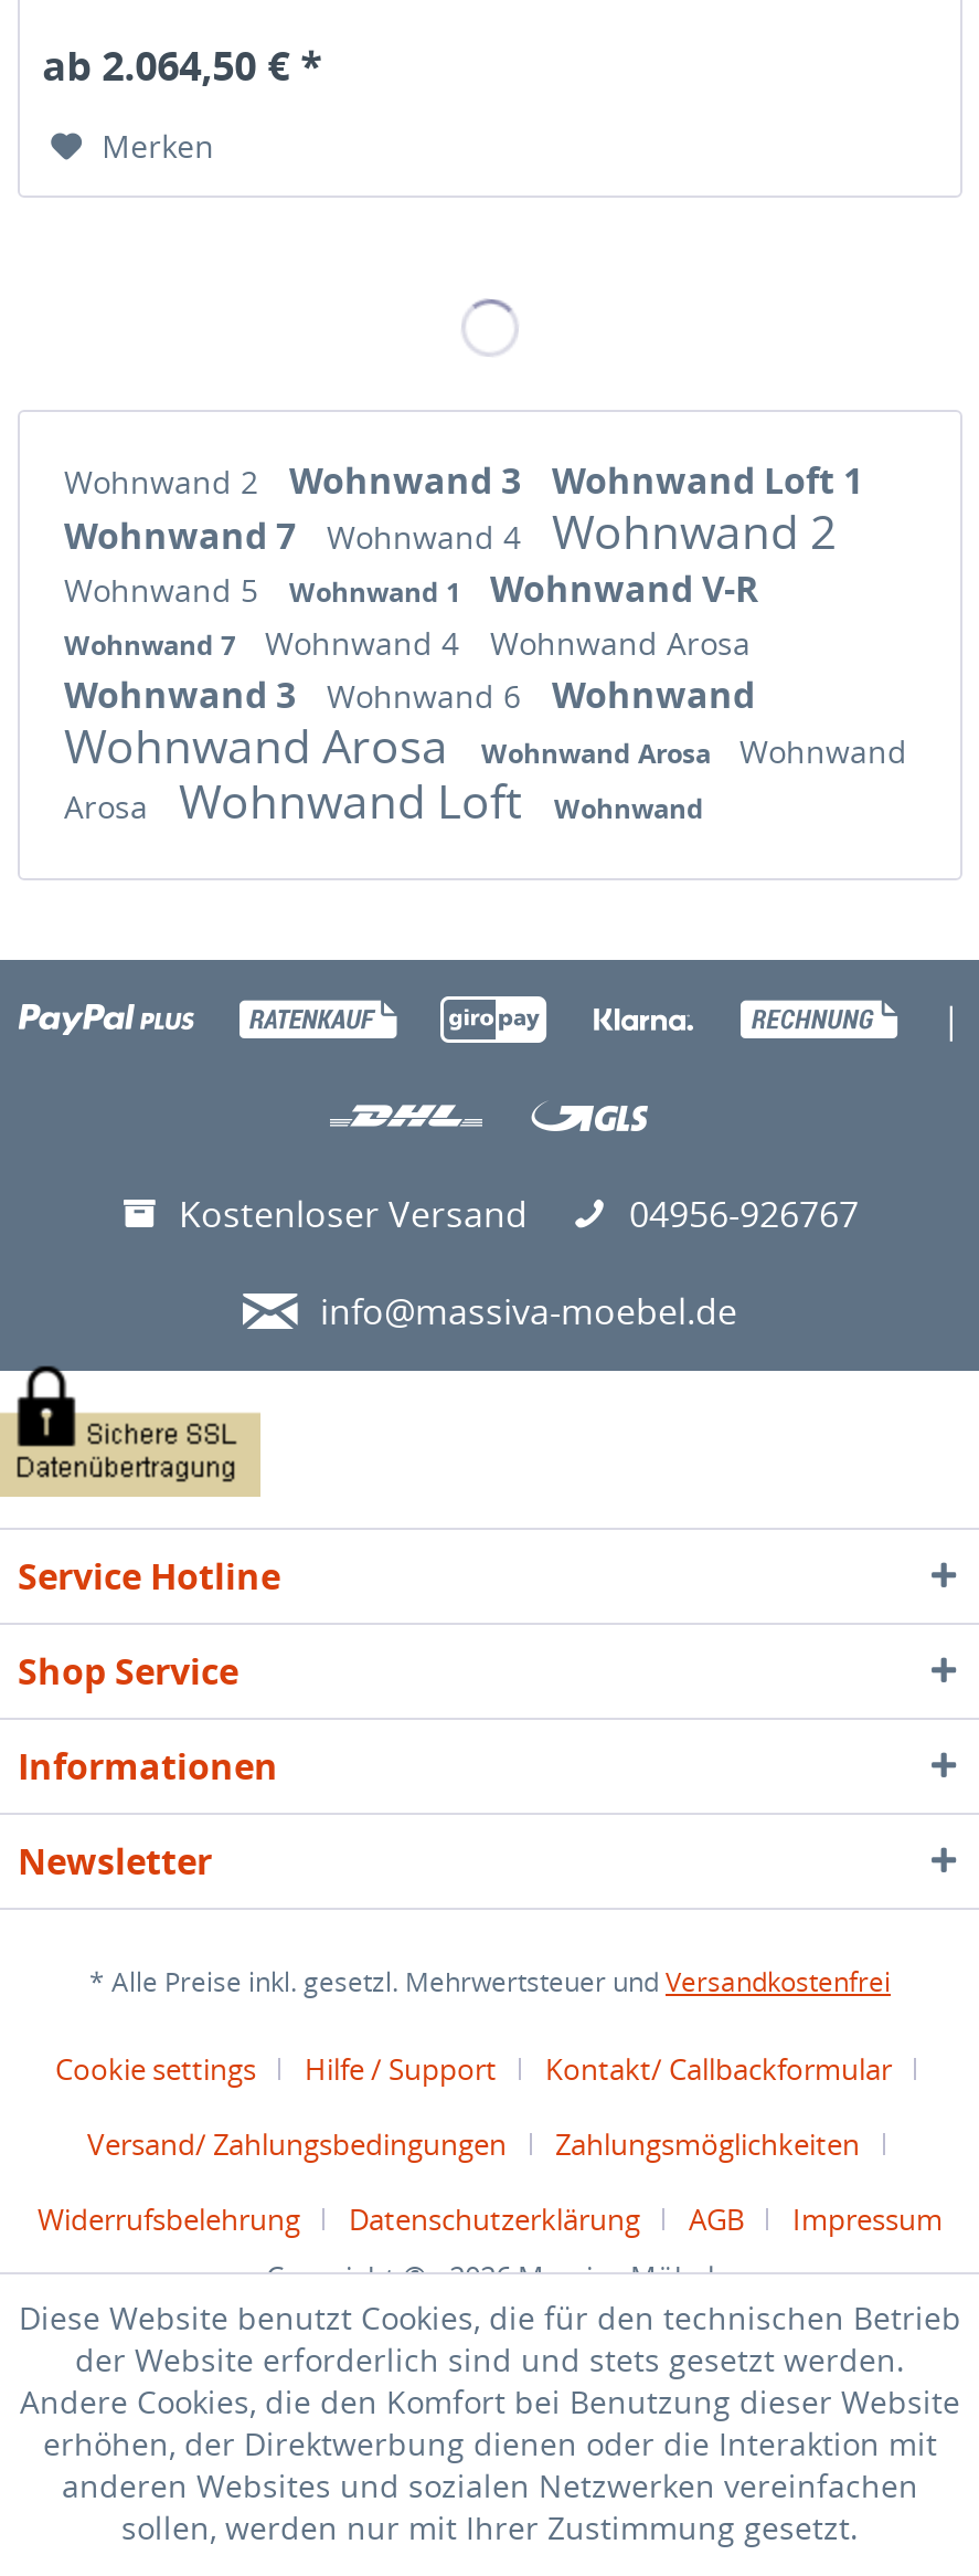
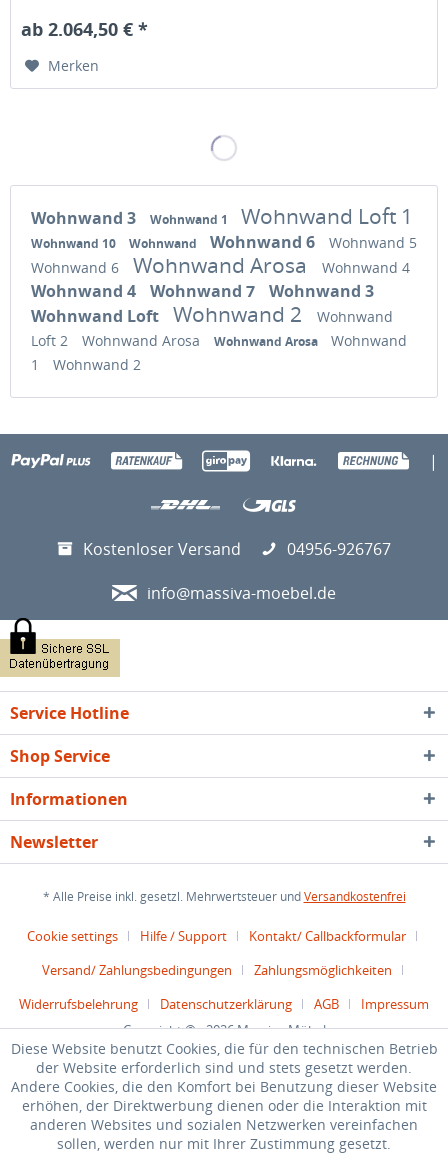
[64,455,907,831] Wohnwand 2 Wohnwand 3 Wohnwand Loft 1 | Wohnwand 7 Wohnwand 4 Wohnwand 2 | Wohnwand 5 Wohnwand 1 Wohnwand V-R | Wohnwand 7 Wohnwand 4 Wohnwand Arosa | Wohnwand 3 Wohnwand 6 Wohnwand | Wohnwand Arosa Wohnwand Arosa Wohnwand | Arosa Wohnwand Loft Wohnwand -> [31,202,417,374] Wohnwand 3 Wohnwand 1 Wohnwand Loft 1 | Wohnwand 10 Wohnwand Wohnwand 6 Wohnwand 5 | Wohnwand 6 Wohnwand Arosa Wohnwand 4 | Wohnwand 4 Wohnwand 7 Wohnwand 3 | Wohnwand Loft Wohnwand 2 Wohnwand | Loft 2 Wohnwand Arosa Wohnwand Arosa Wohnwand | 1 Wohnwand 2

